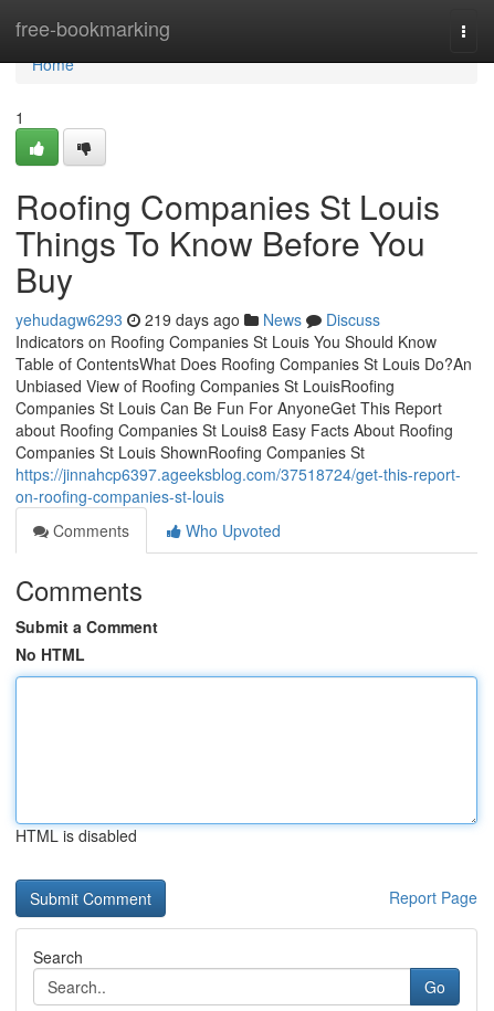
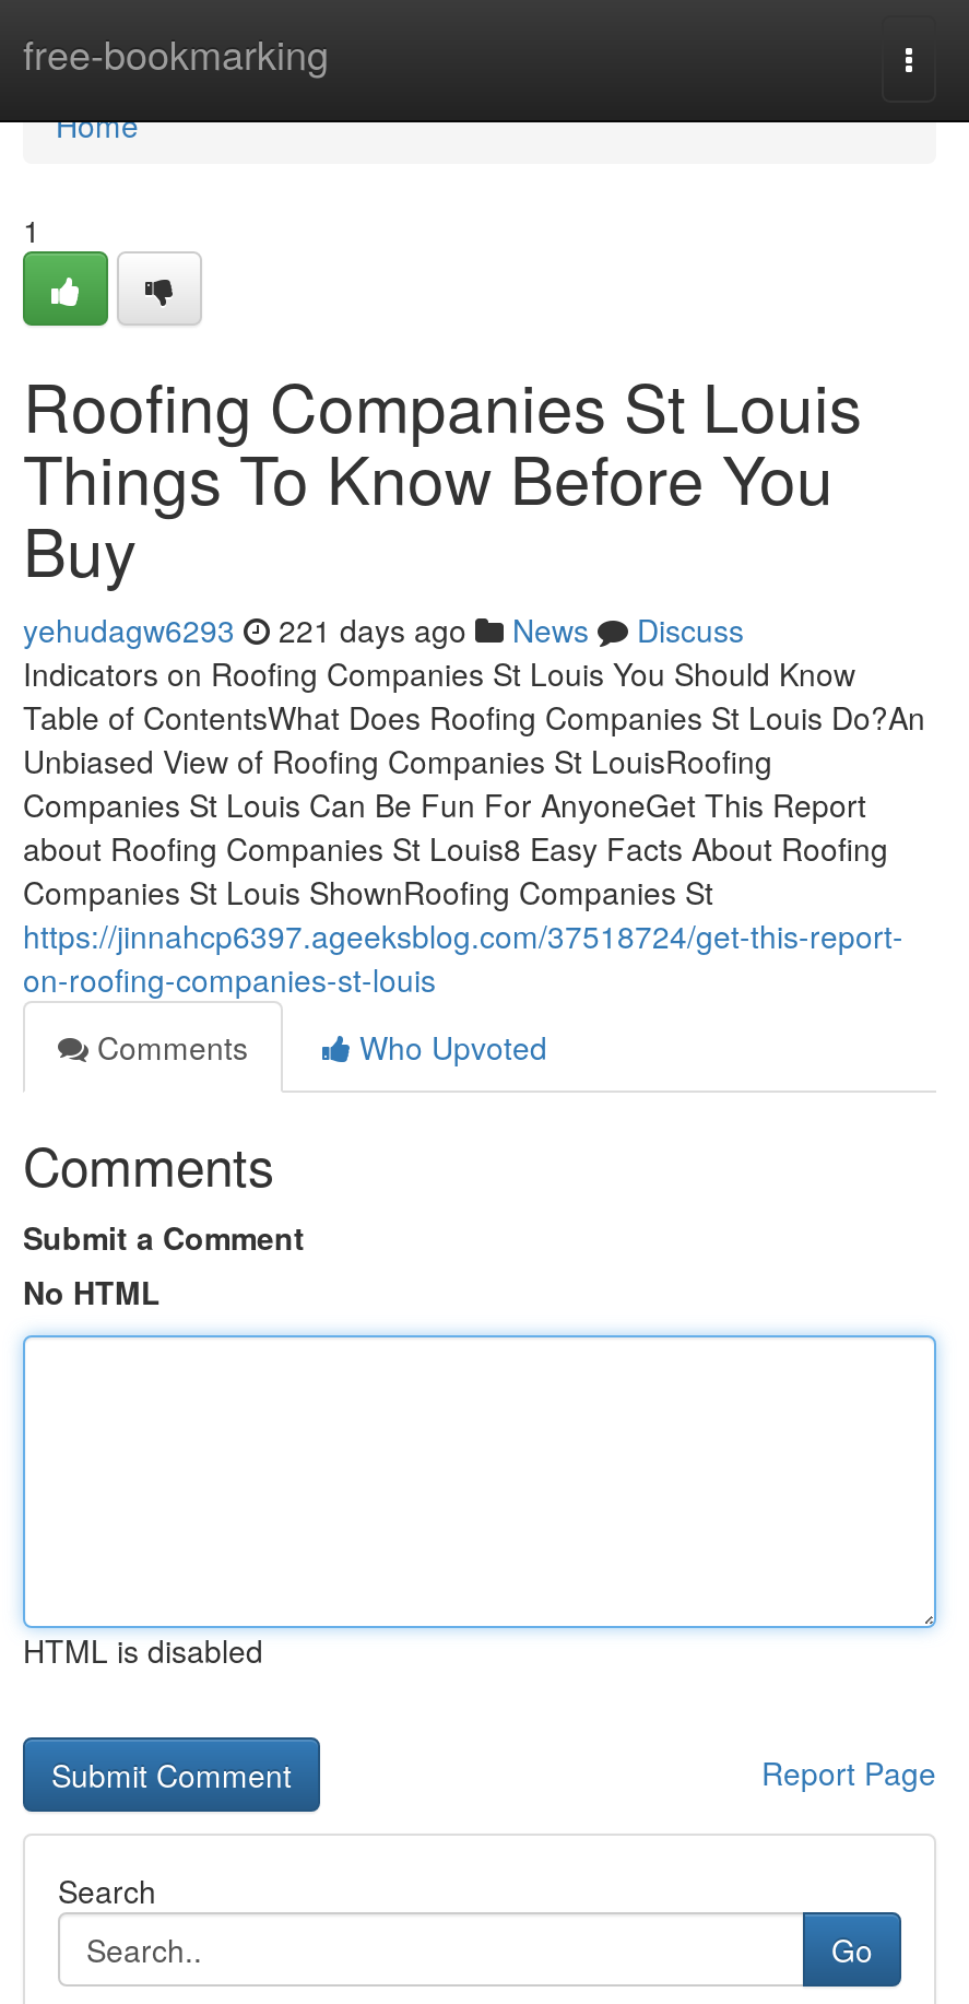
[15,308,380,330] yehudagw6293 219 days ago News Discuss -> [23,608,744,651] yehudagw6293 221 days ago News Discuss

